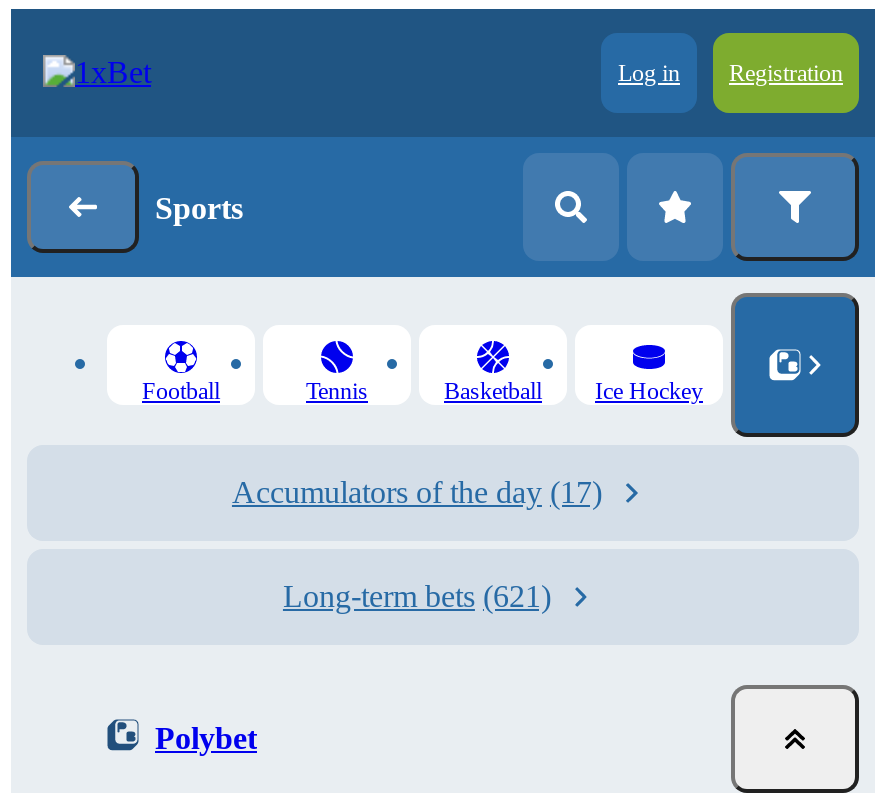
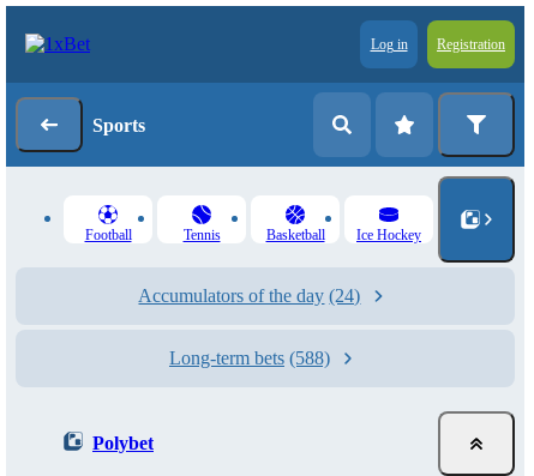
[232,475,602,509] Accumulators of the day (17) -> [139,285,361,306] Accumulators of the day (24)
[283,579,551,613] Long-term bets (621) -> [169,348,330,368] Long-term bets (588)

